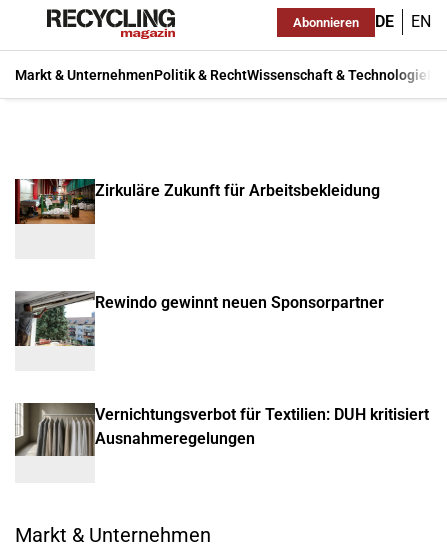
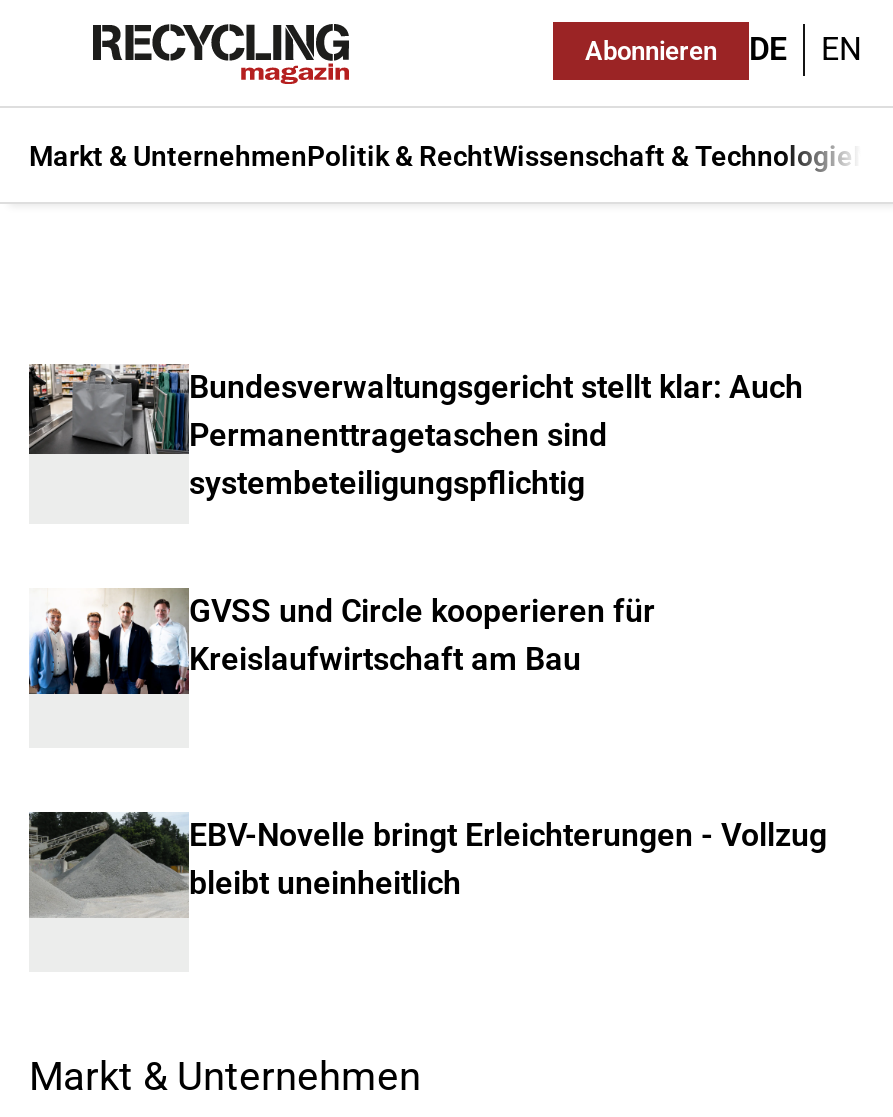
[14,178,380,225] [image] | Zirkuläre Zukunft für Arbeitsbekleidung -> [27,364,803,502] [image] | Bundesverwaltungsgericht stellt klar: Auch | Permanenttragetaschen sind | systembeteiligungspflichtig
[14,291,384,347] [image] | Rewindo gewinnt neuen Sponsorpartner -> [27,588,655,698] [image] | GVSS und Circle kooperieren für | Kreislaufwirtschaft am Bau
[15,402,429,456] [image] | Vernichtungsverbot für Textilien: DUH kritisiert | Ausnahmeregelungen -> [29,810,827,916] [image] | EBV-Novelle bringt Erleichterungen - Vollzug | bleibt uneinheitlich

